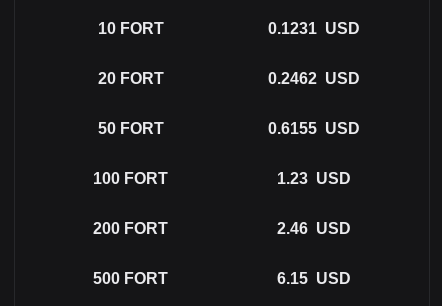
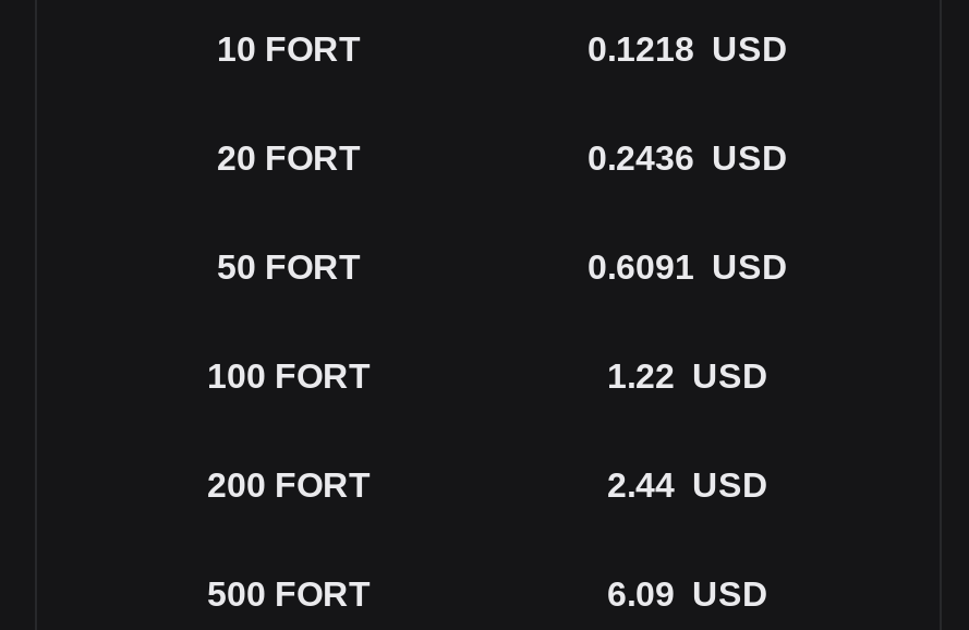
[267,20,359,37] 0.1231 USD -> [588,31,788,68] 0.1218 USD
[267,70,359,87] 0.2462 USD -> [588,140,788,177] 0.2436 USD
[267,120,359,137] 0.6155 USD -> [588,249,788,286] 0.6091 USD
[276,170,350,187] 1.23 USD -> [607,358,768,395] 1.22 USD
[276,220,350,237] 2.46 USD -> [607,467,768,504] 2.44 USD
[276,270,350,287] 6.15 USD -> [607,576,768,613] 6.09 USD

